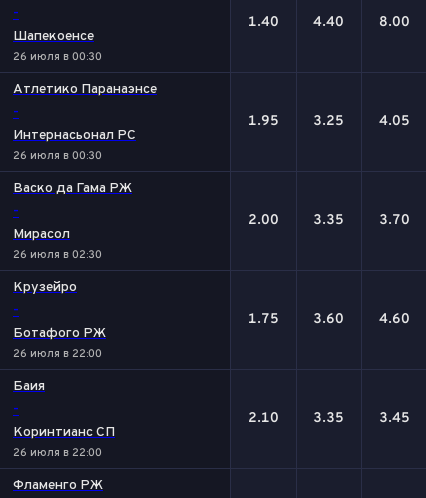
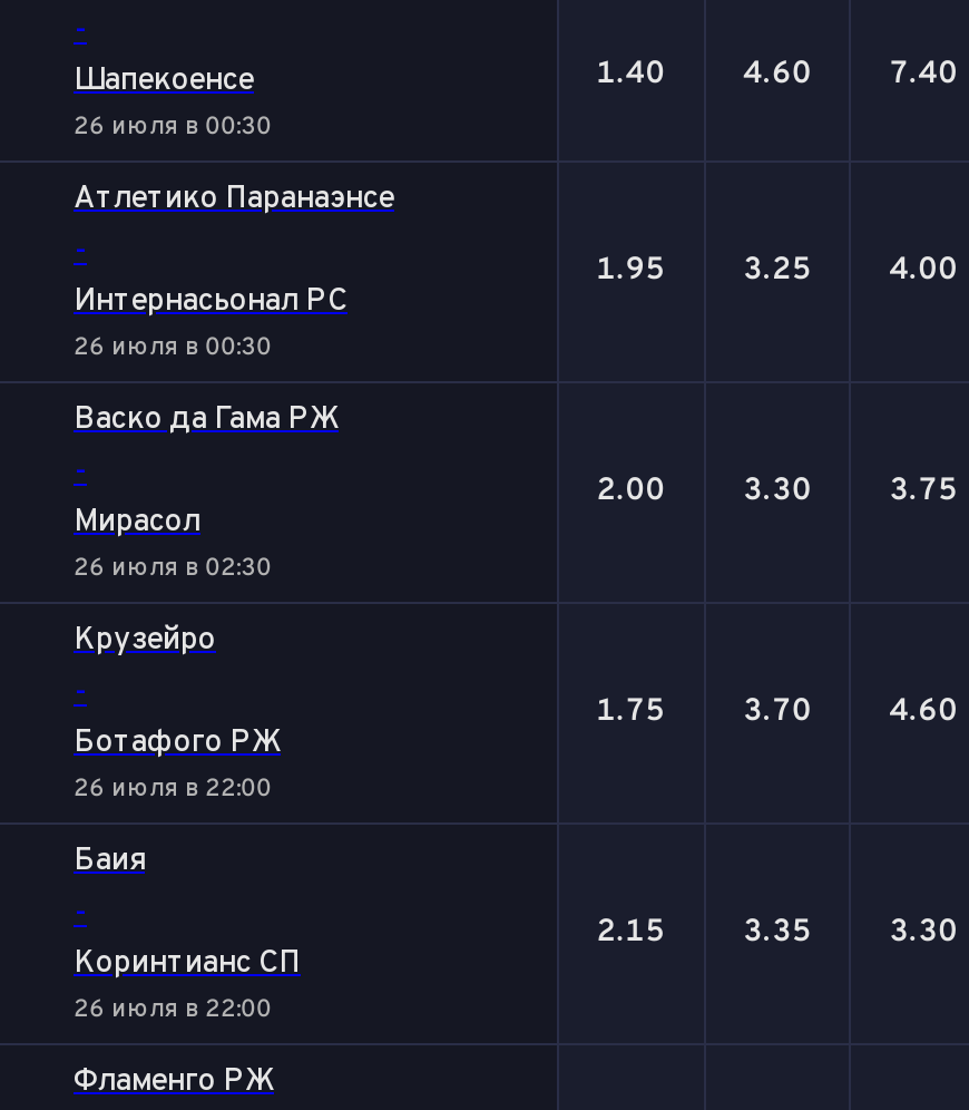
[313,14,344,31] 4.40 -> [743,55,812,93] 4.60
[379,14,410,31] 8.00 -> [889,55,958,93] 7.40
[379,113,410,130] 4.05 -> [889,252,958,290] 4.00
[313,212,344,229] 3.35 -> [743,473,812,510] 3.30
[379,212,410,229] 3.70 -> [889,473,958,510] 3.75
[313,311,344,328] 3.60 -> [743,693,812,731] 3.70
[248,410,279,427] 2.10 -> [596,914,665,952] 2.15
[379,410,410,427] 3.45 -> [889,914,958,952] 3.30

